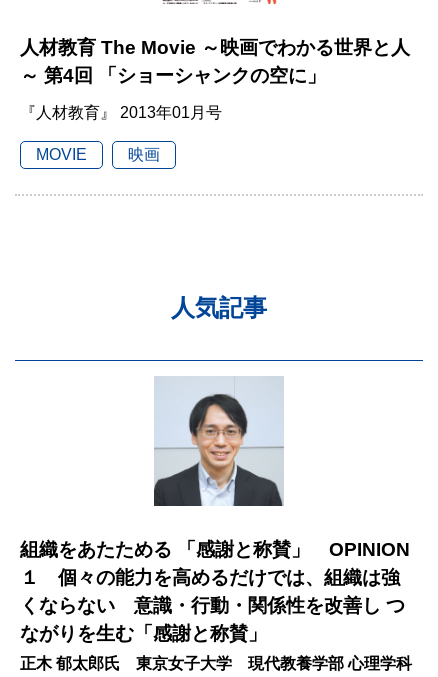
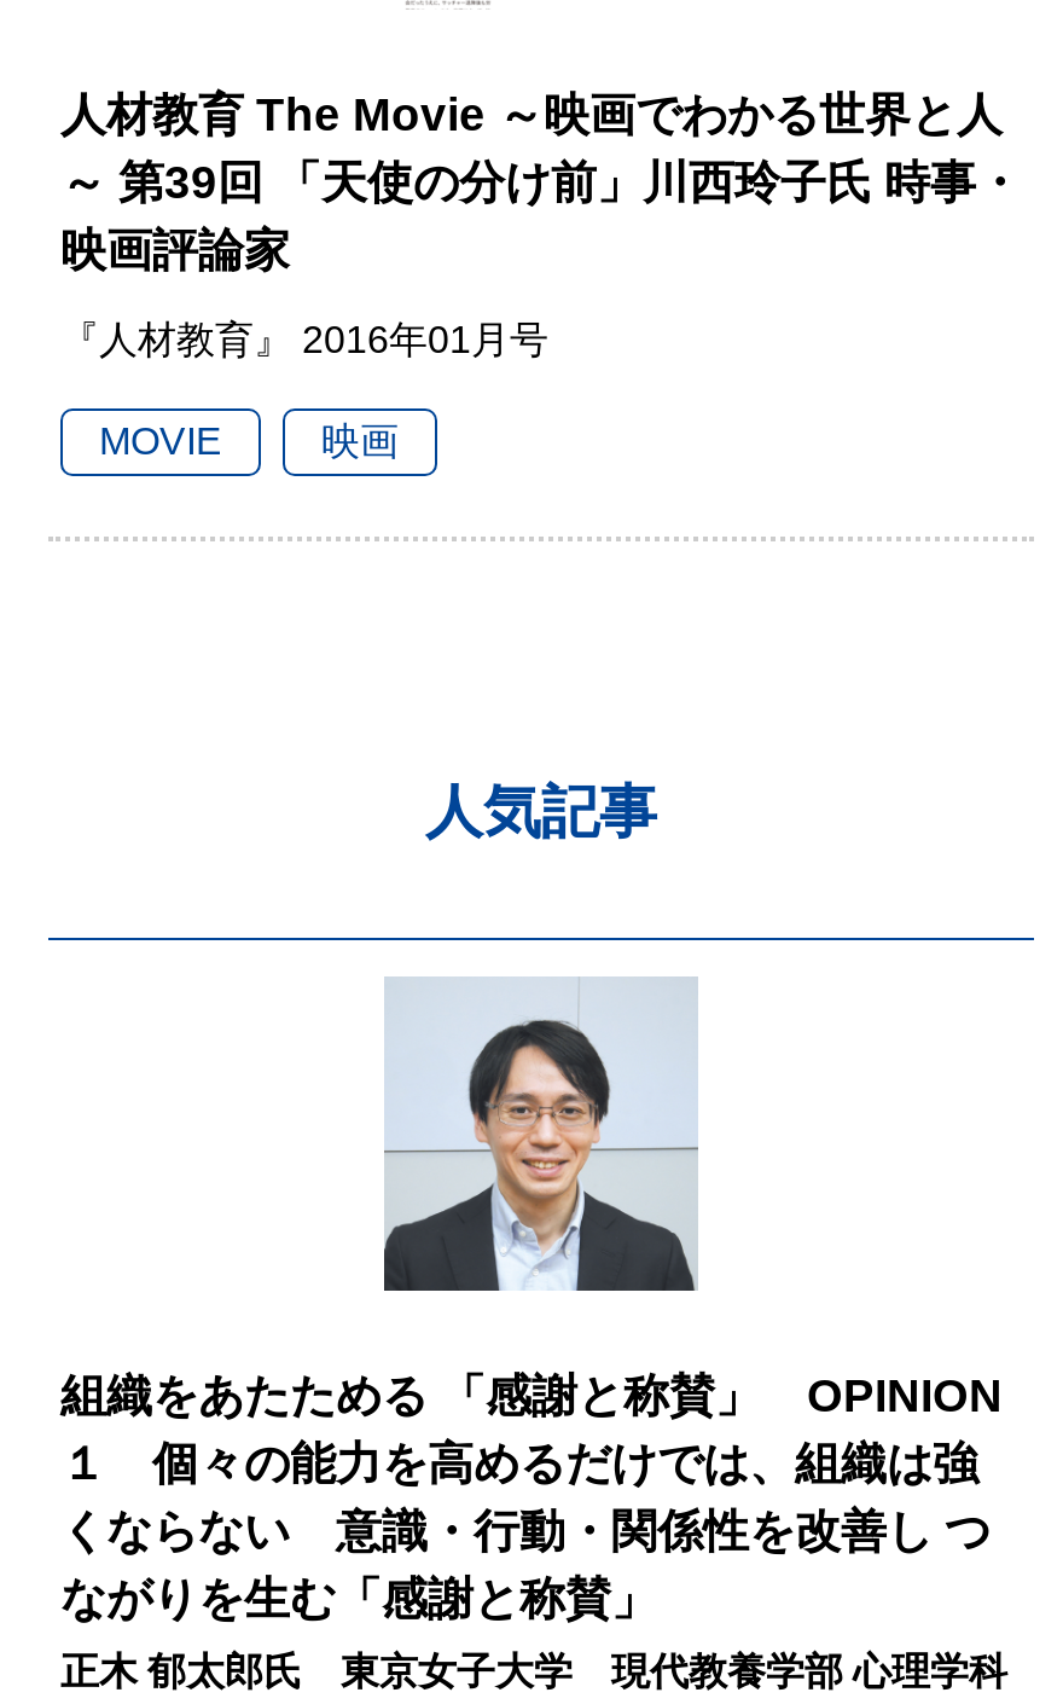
[20,65,326,86] ～ 第4回 「ショーシャンクの空に」 -> [60,156,1022,275] ～ 第39回 「天使の分け前」川西玲子氏 時事・ | 映画評論家
[20,104,222,121] 『人材教育』 2013年01月号 -> [60,318,548,359] 『人材教育』 2016年01月号

